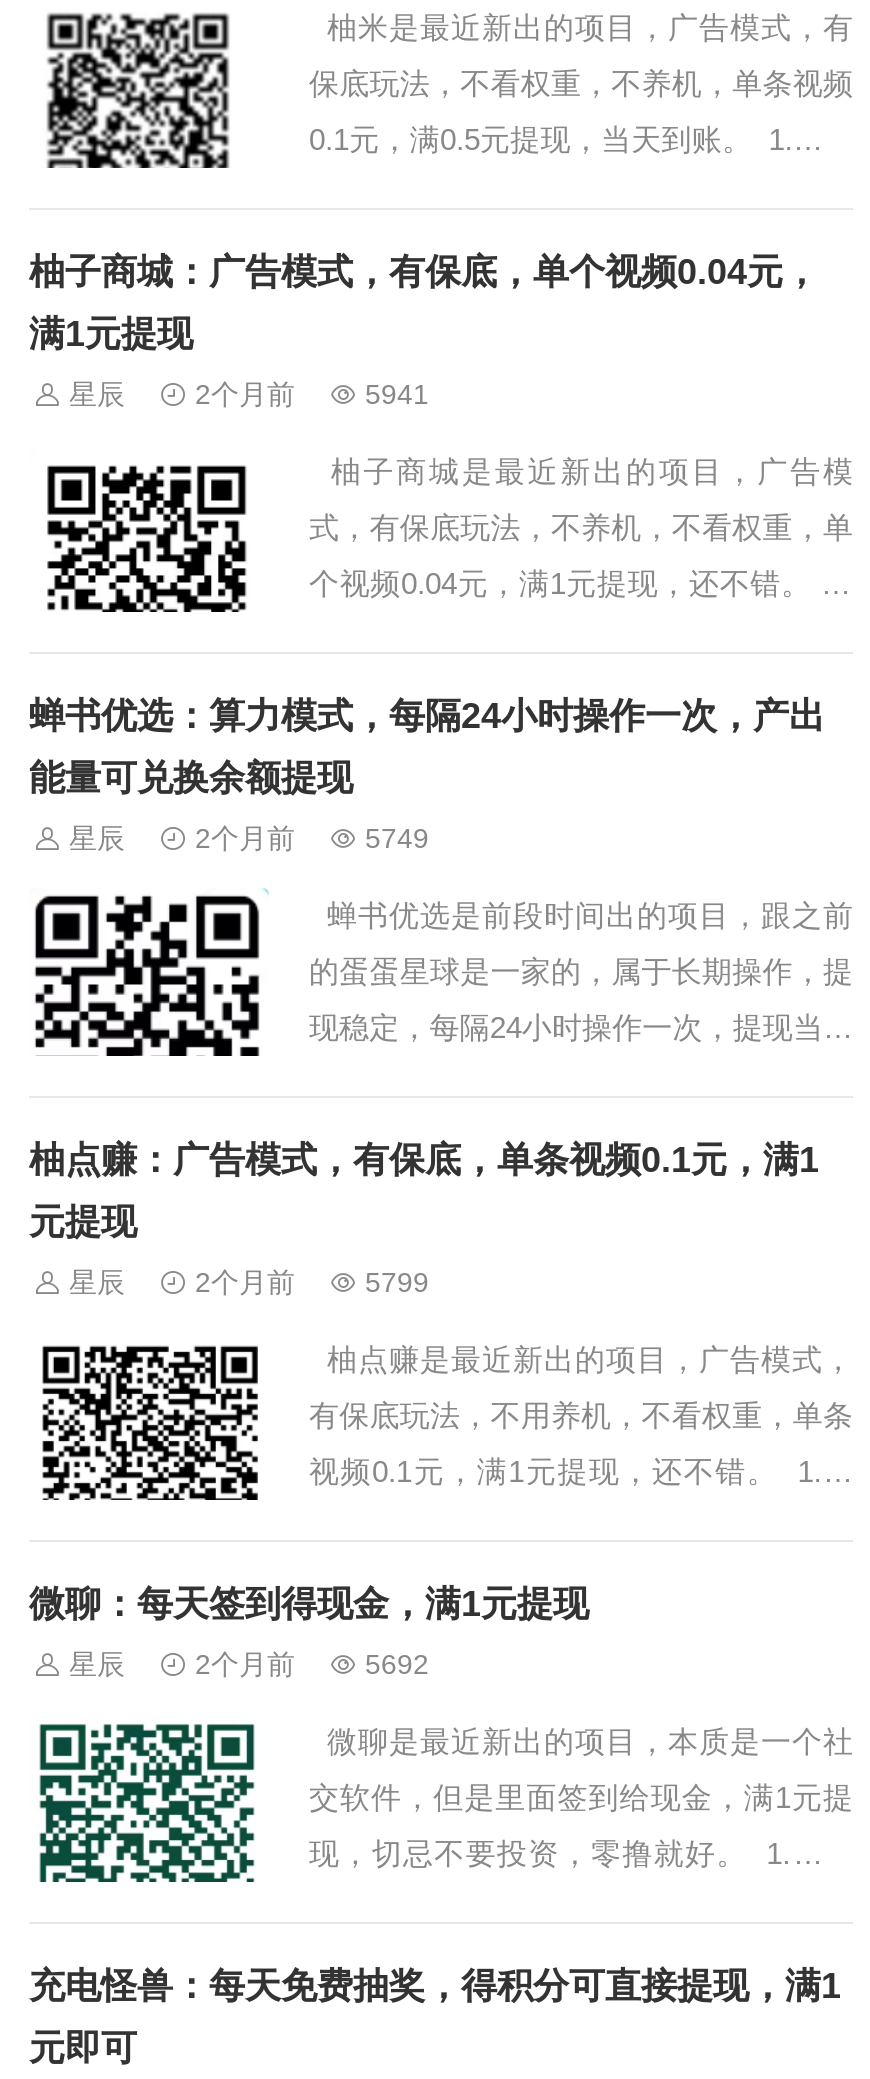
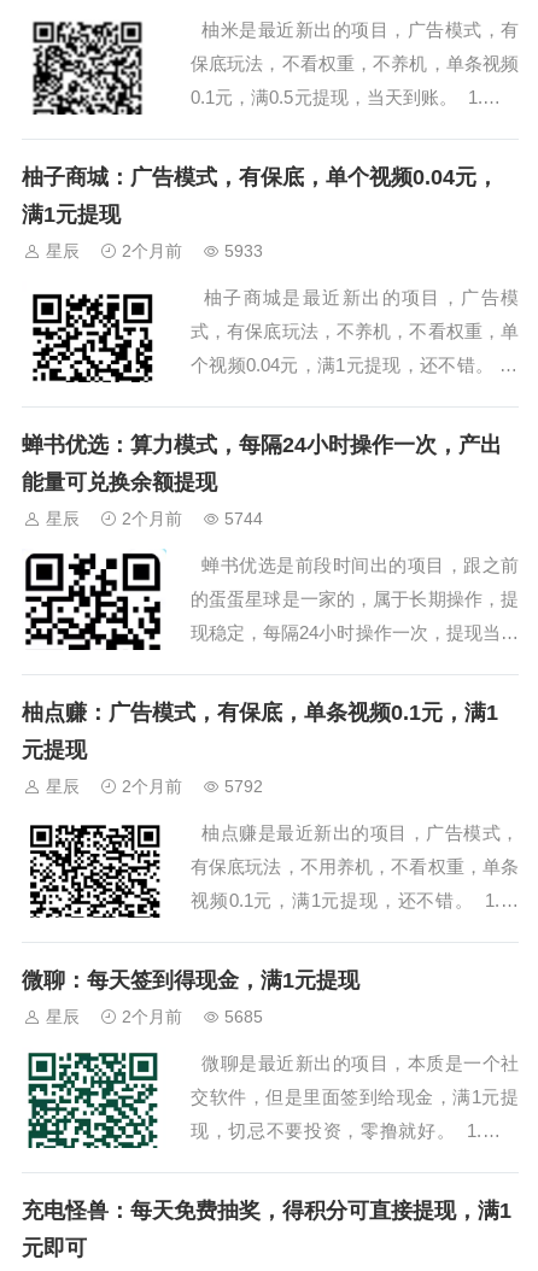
[365,378,429,410] 5941 -> [224,241,263,260] 5933
[365,822,429,854] 5749 -> [224,509,263,528] 5744
[365,1266,429,1298] 5799 -> [224,777,263,796] 5792
[365,1648,429,1680] 5692 -> [224,1007,263,1026] 5685

